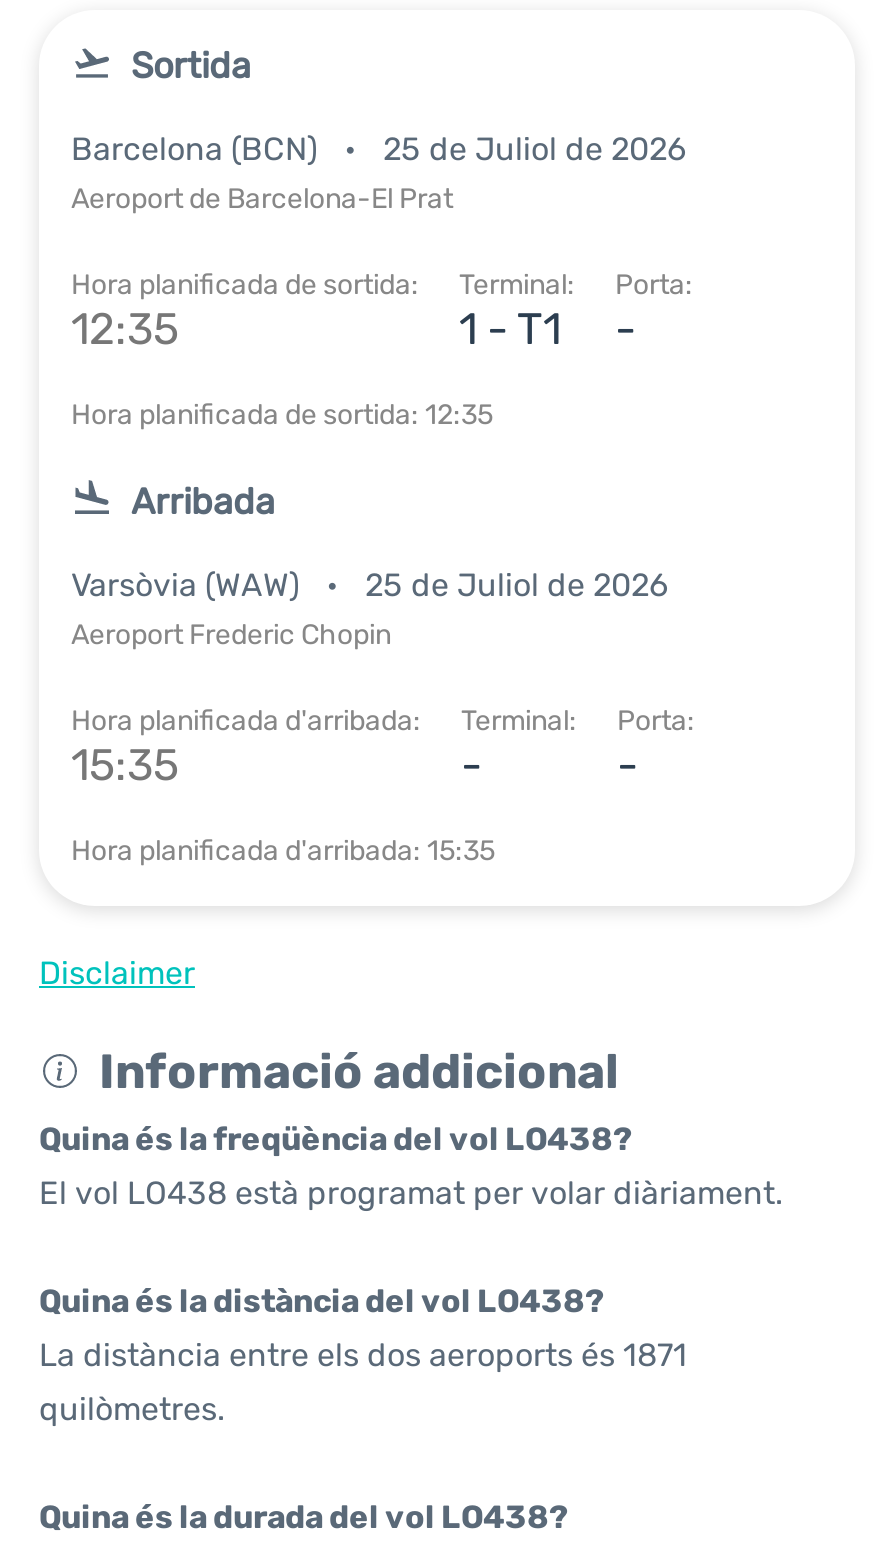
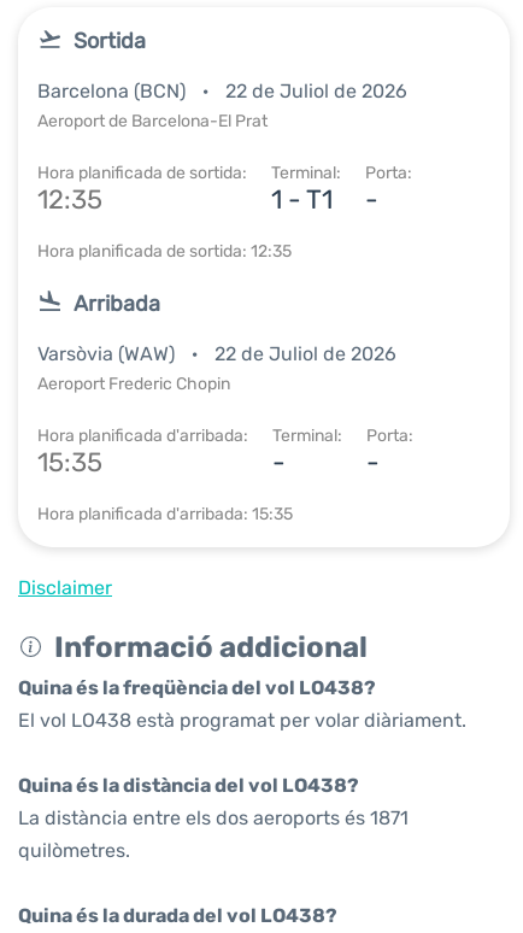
[71,130,687,168] Barcelona (BCN) 25 de Juliol de 2026 -> [37,80,407,102] Barcelona (BCN) 22 de Juliol de 2026
[71,566,669,604] Varsòvia (WAW) 25 de Juliol de 2026 -> [37,342,396,365] Varsòvia (WAW) 22 de Juliol de 2026

